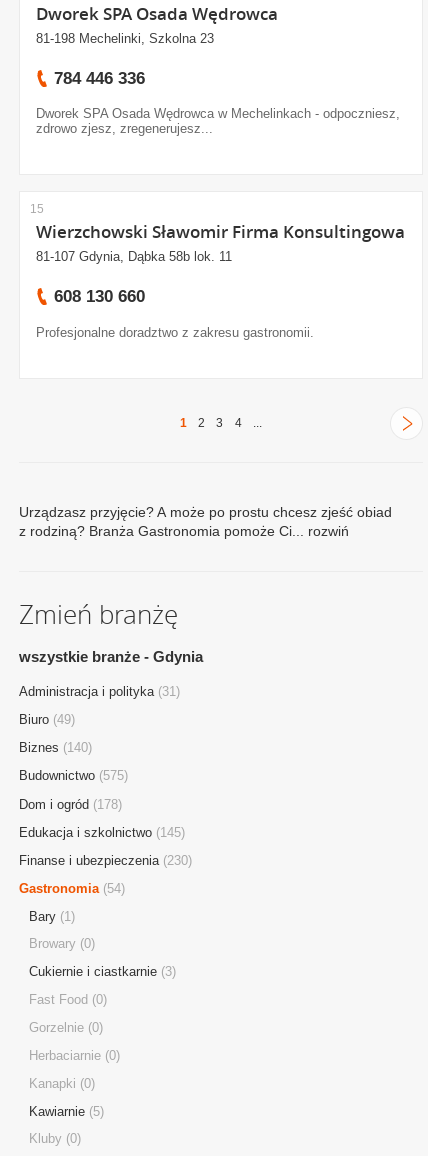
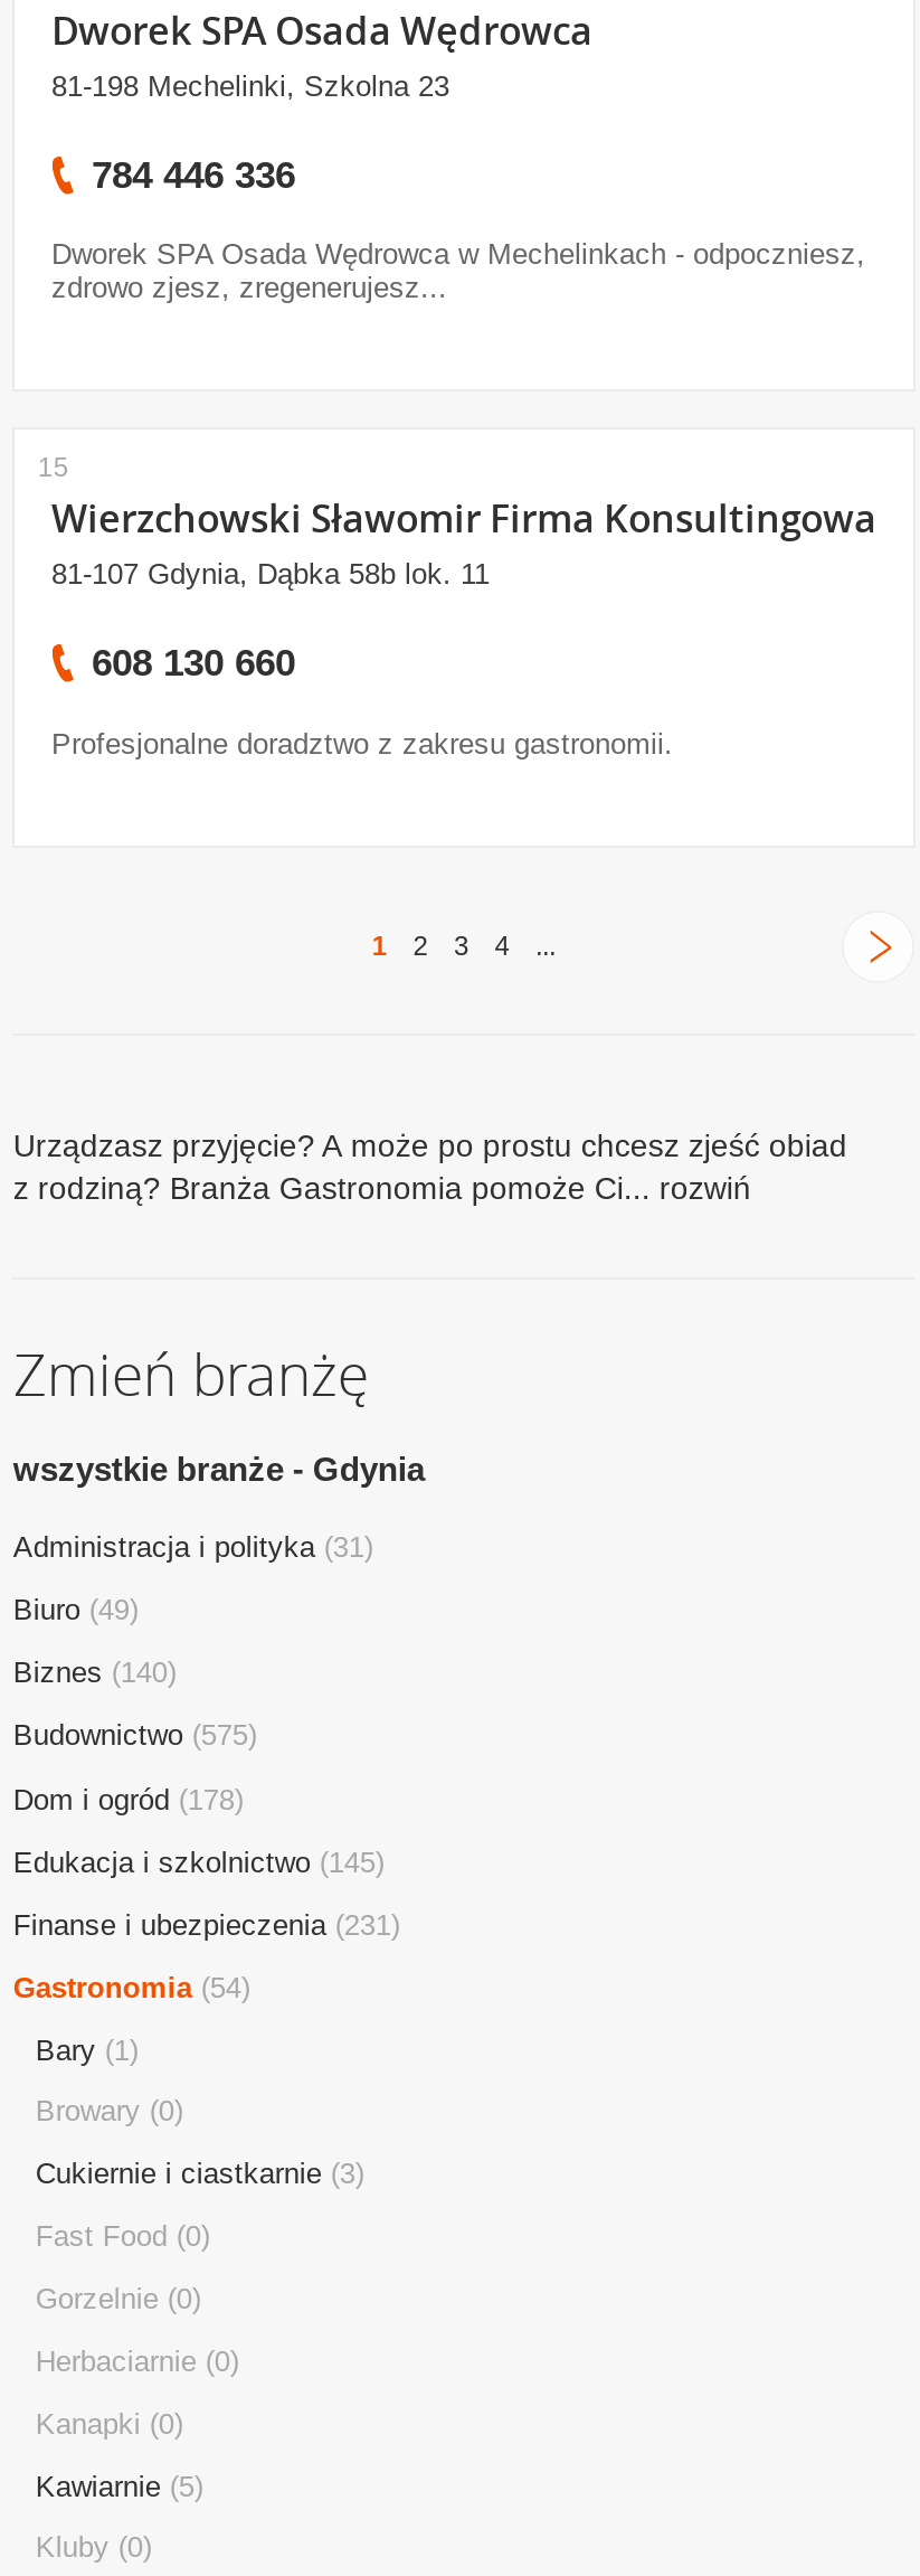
[19,853,192,868] Finanse i ubezpieczenia (230) -> [13,1908,400,1941] Finanse i ubezpieczenia (231)

